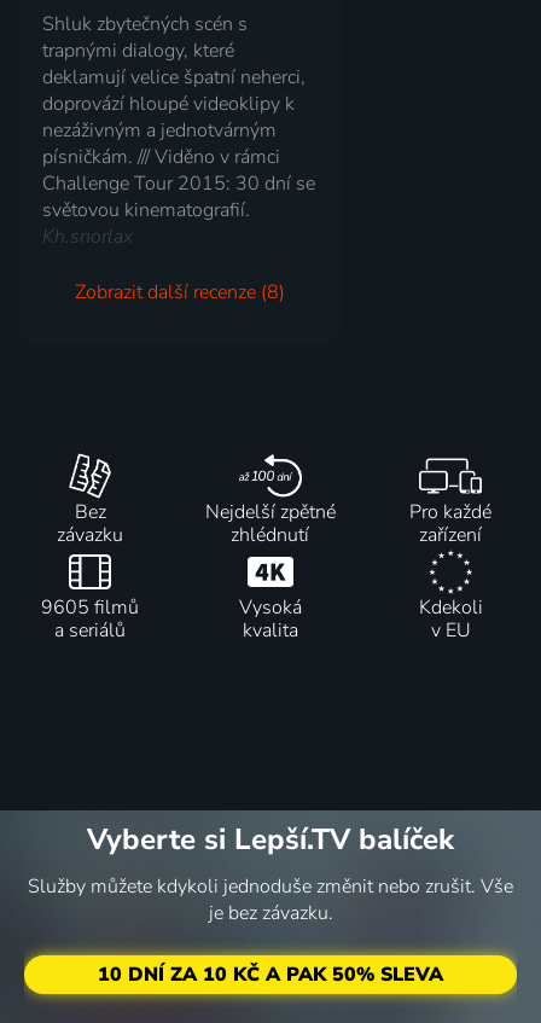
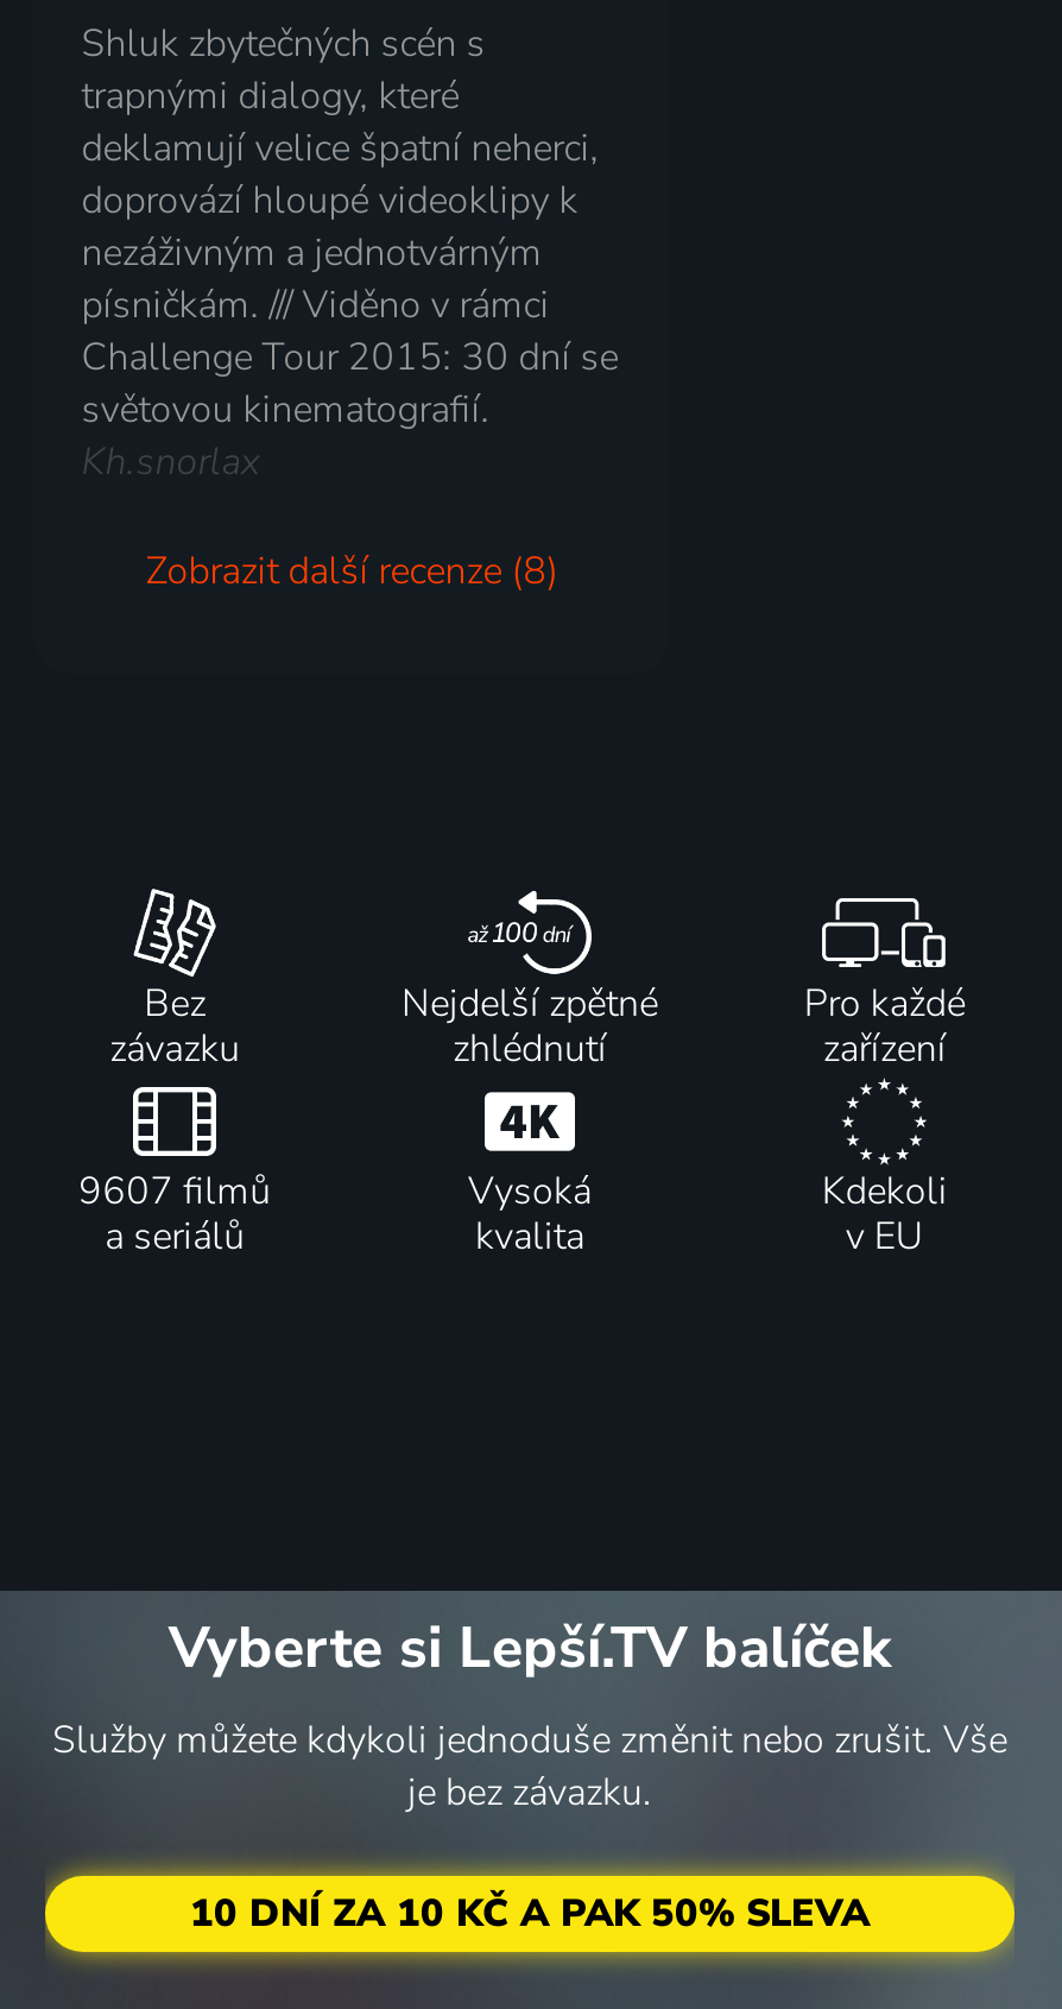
[41,594,139,621] 9605 filmů -> [79,1166,271,1218] 9607 filmů

